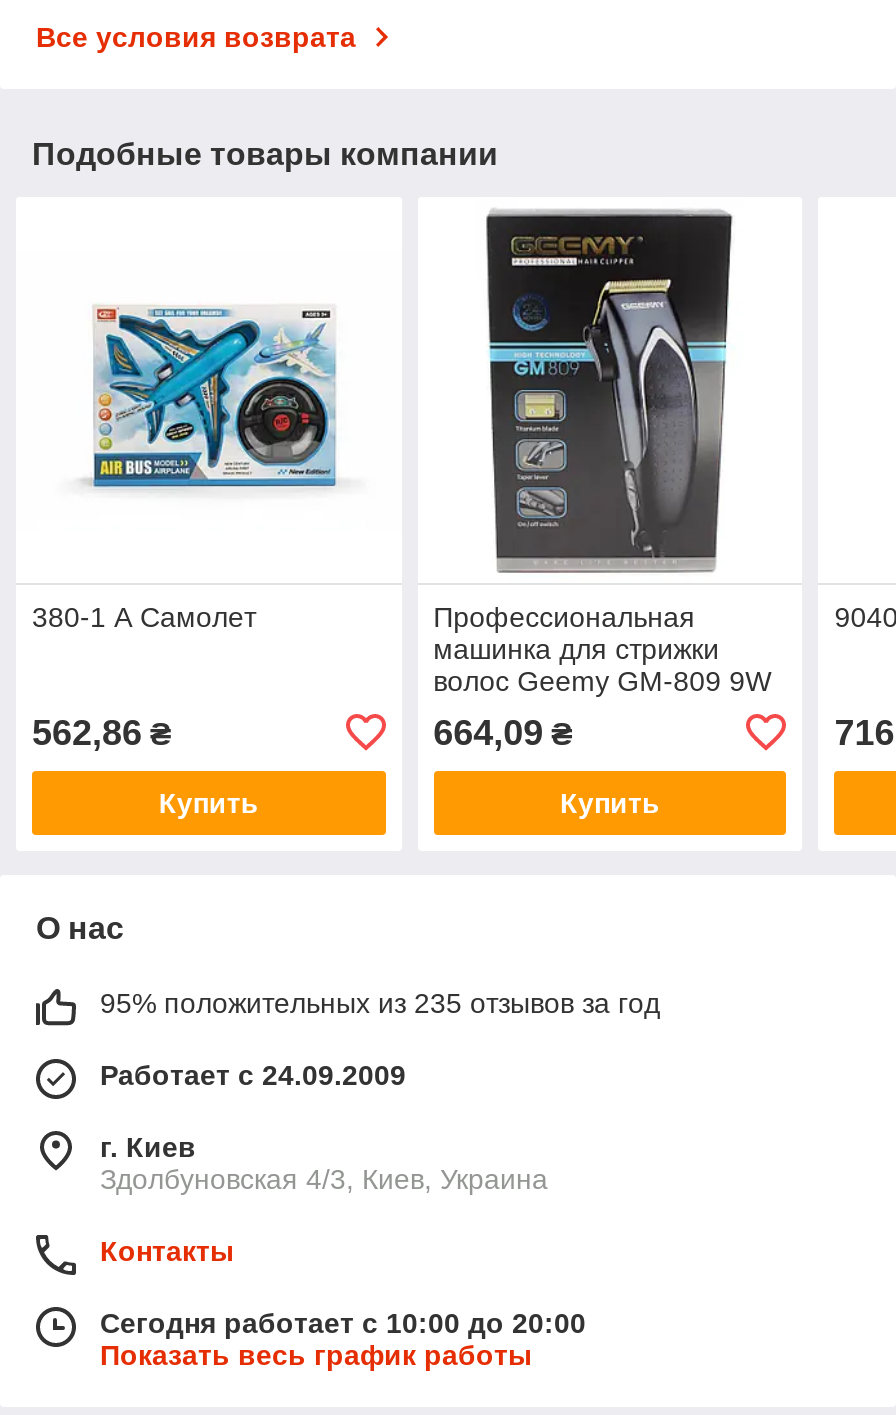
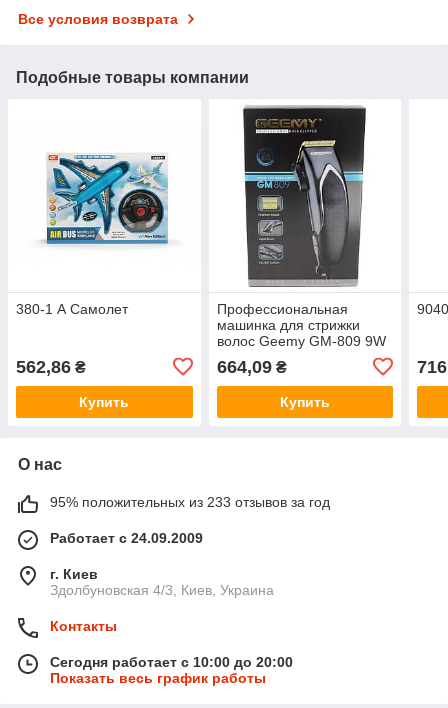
[100,987,660,1019] 95% положительных из 235 отзывов за год -> [50,494,330,510] 95% положительных из 233 отзывов за год

